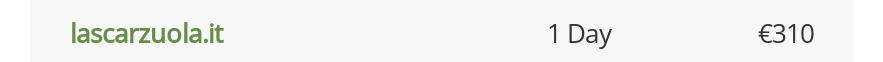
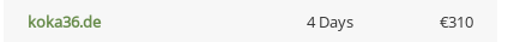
[70,14,613,50] lascarzuola.it | 1 Day -> [28,10,353,32] koka36.de | 4 Days

